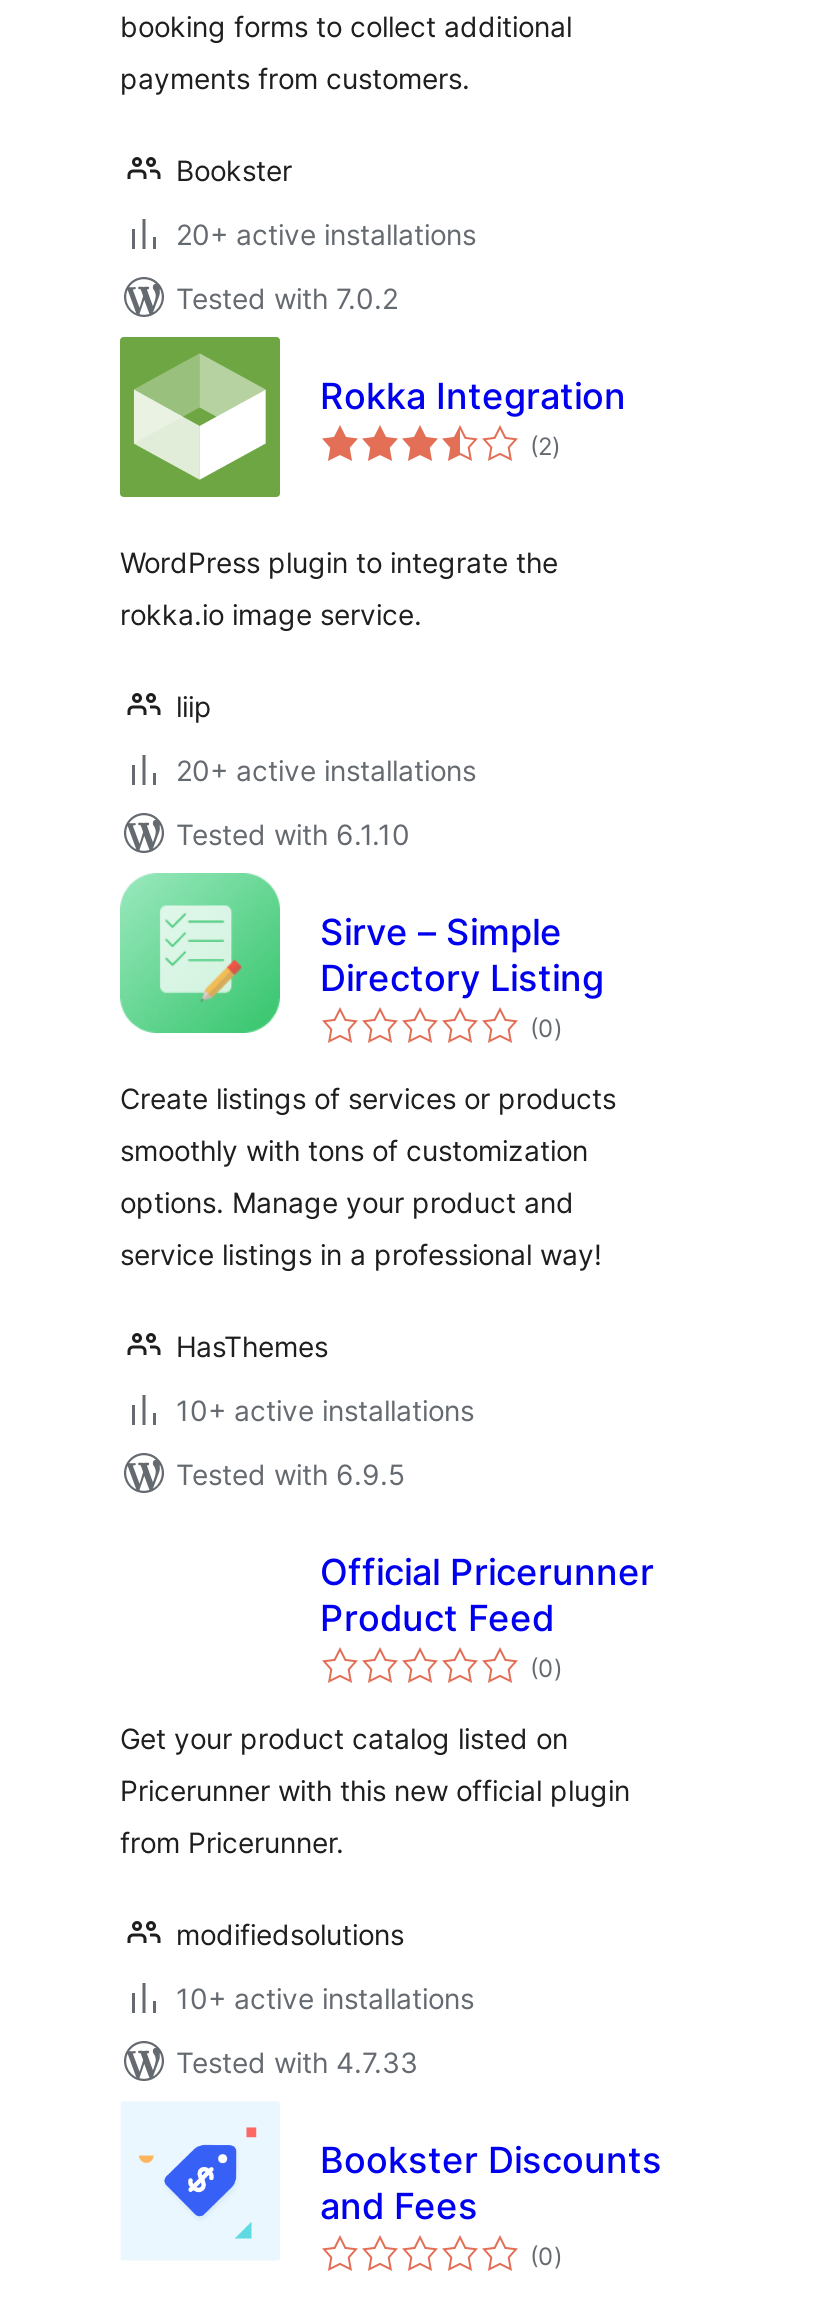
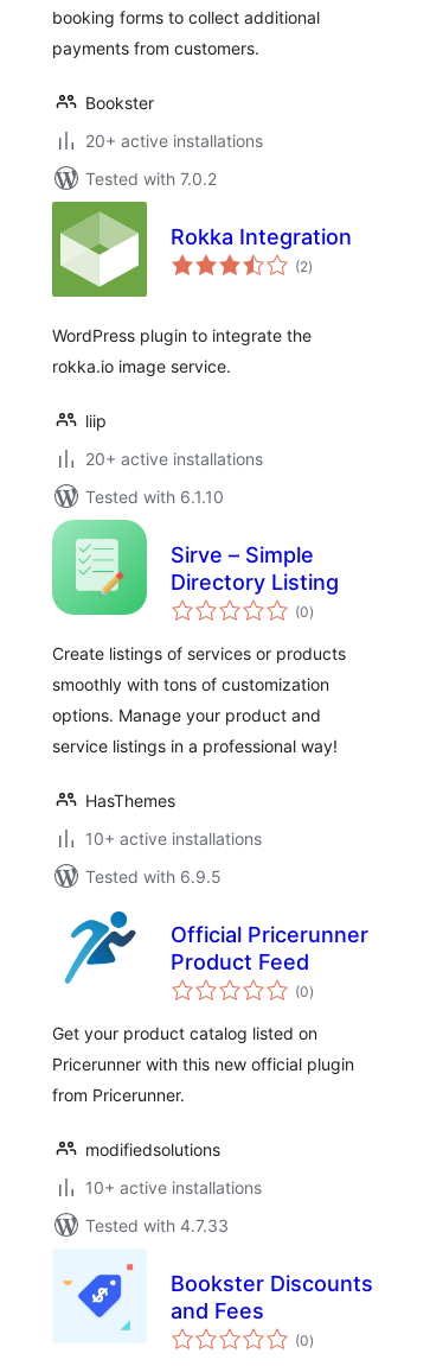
none -> [64,910,137,985] [image]

